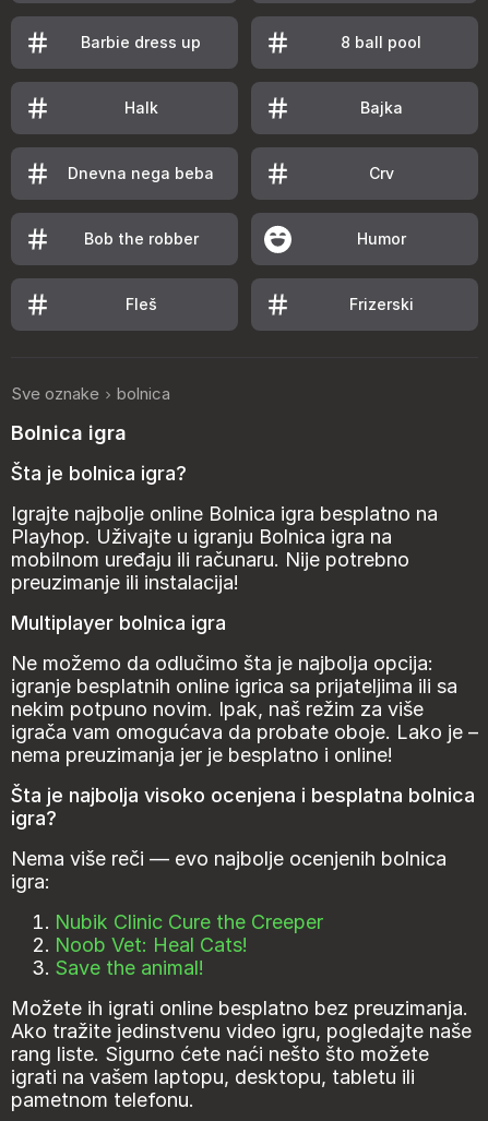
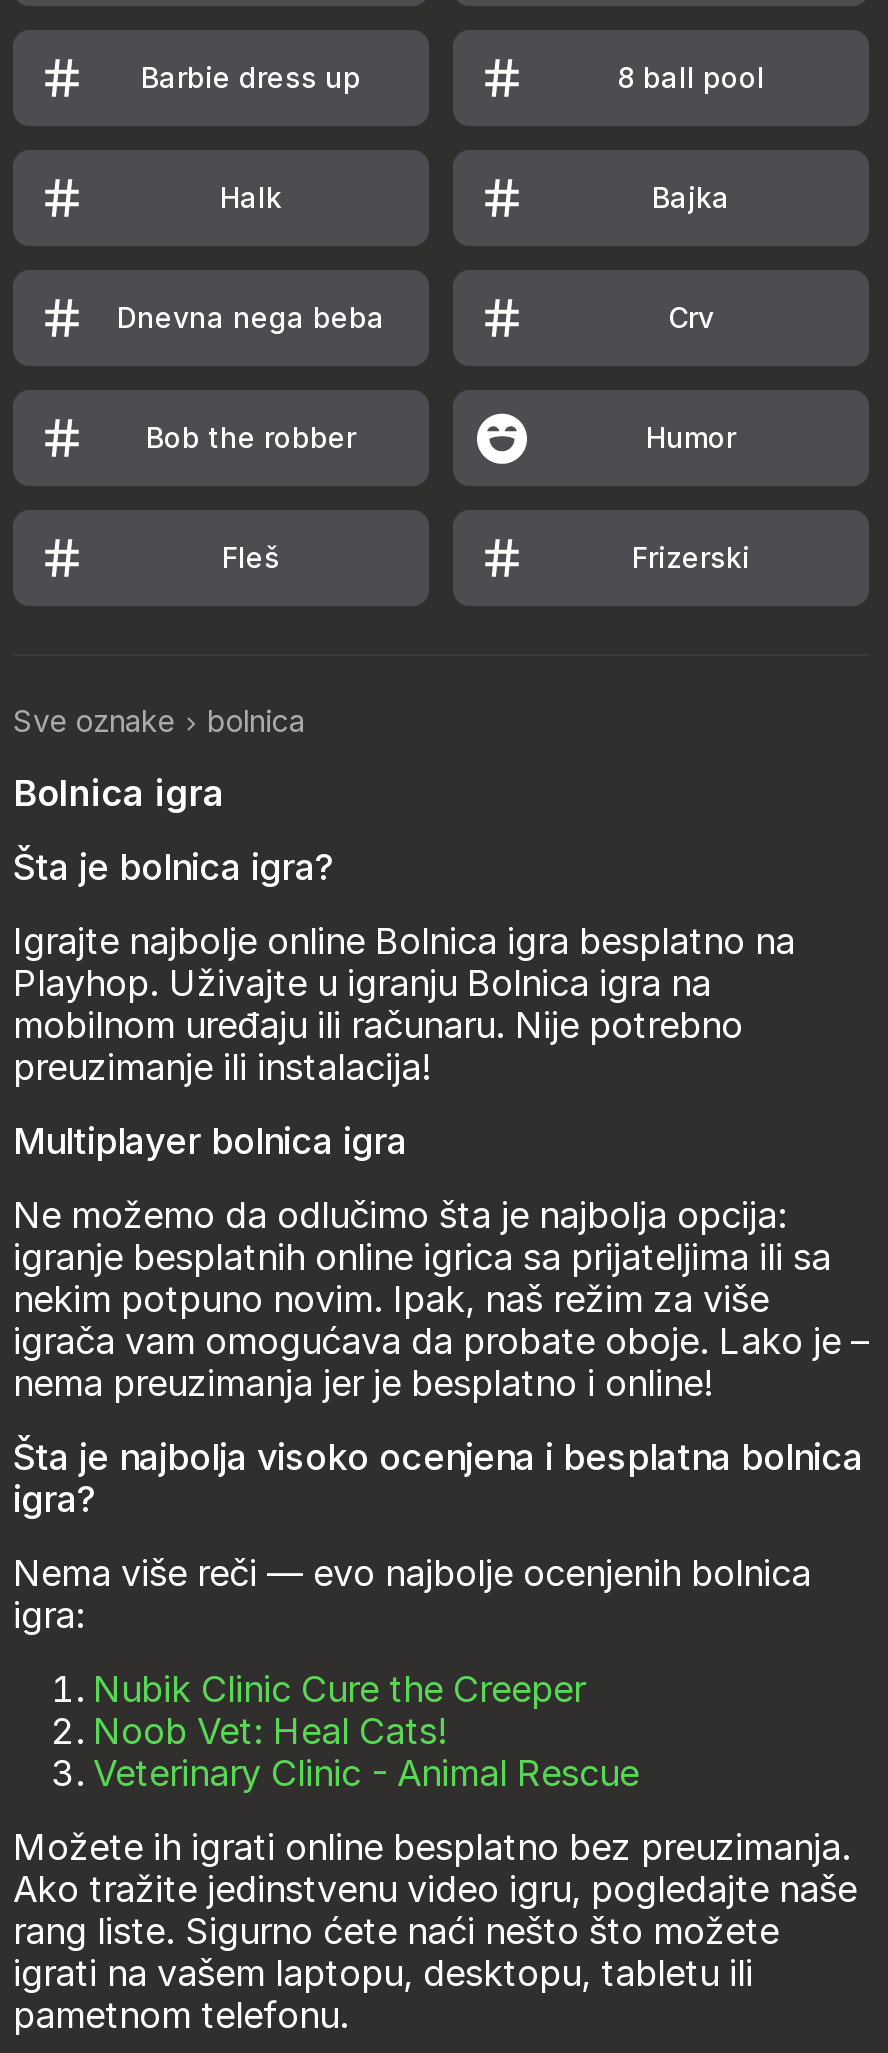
[55,956,204,979] Save the animal! -> [93,1751,639,1793] Veterinary Clinic - Animal Rescue

